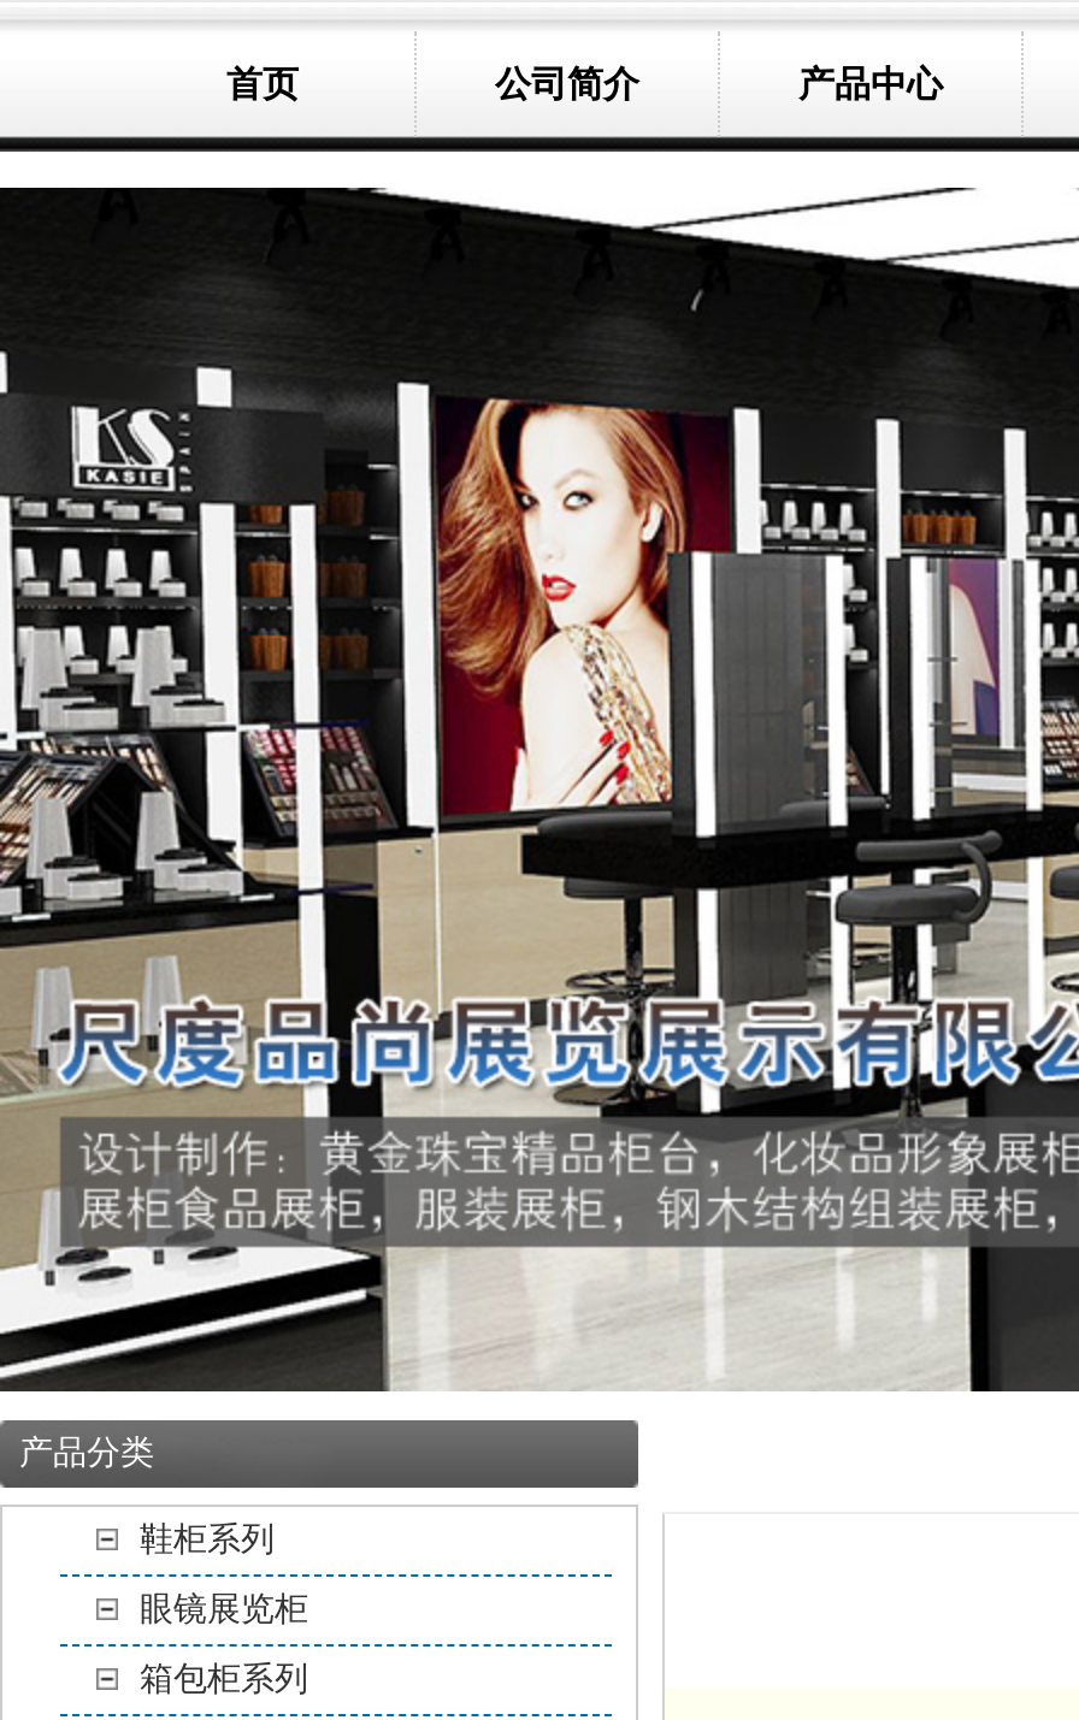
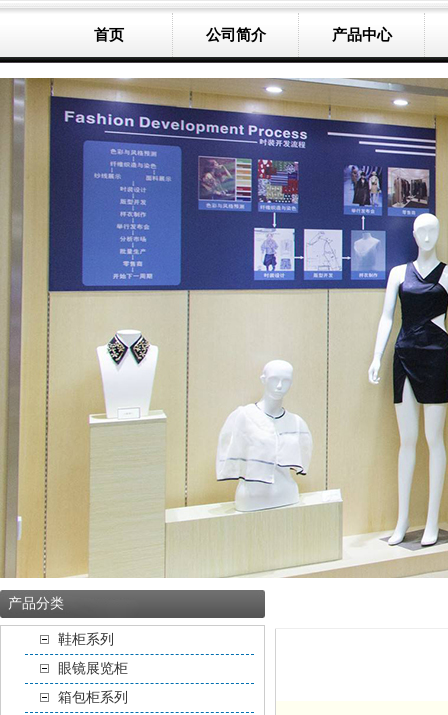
[7,185,1072,1394] [image] -> [3,77,445,579] [image]

